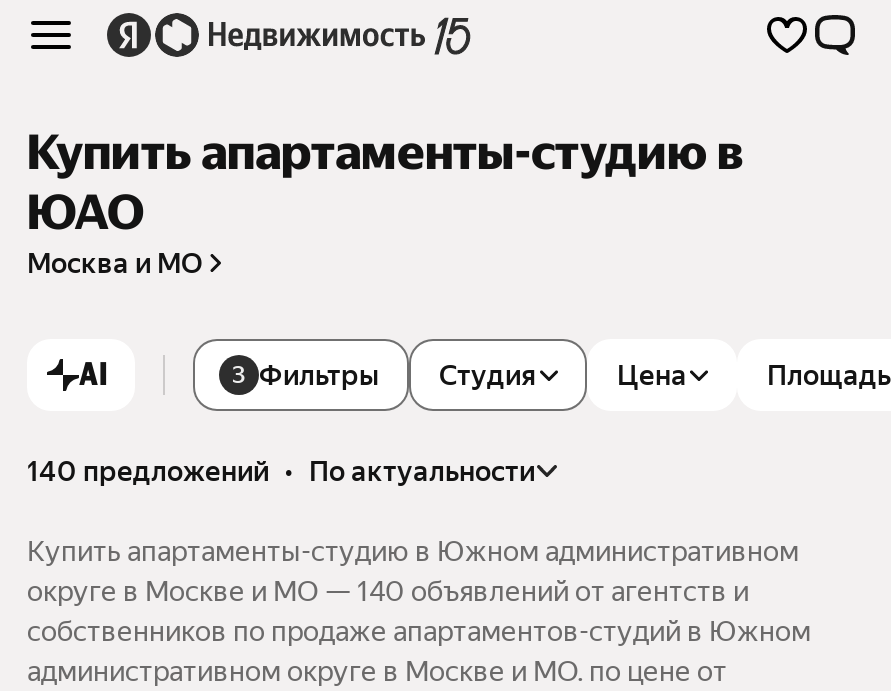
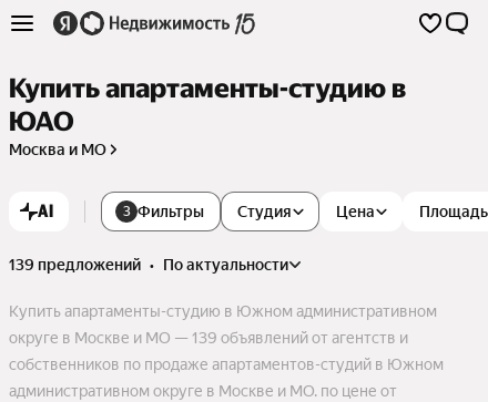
[27,455,535,487] 140 предложений • по актуальности -> [9,256,288,273] 139 предложений • по актуальности
[27,575,749,607] округе в Москве и МО — 140 объявлений от агентств и -> [9,329,408,346] округе в Москве и МО — 139 объявлений от агентств и

